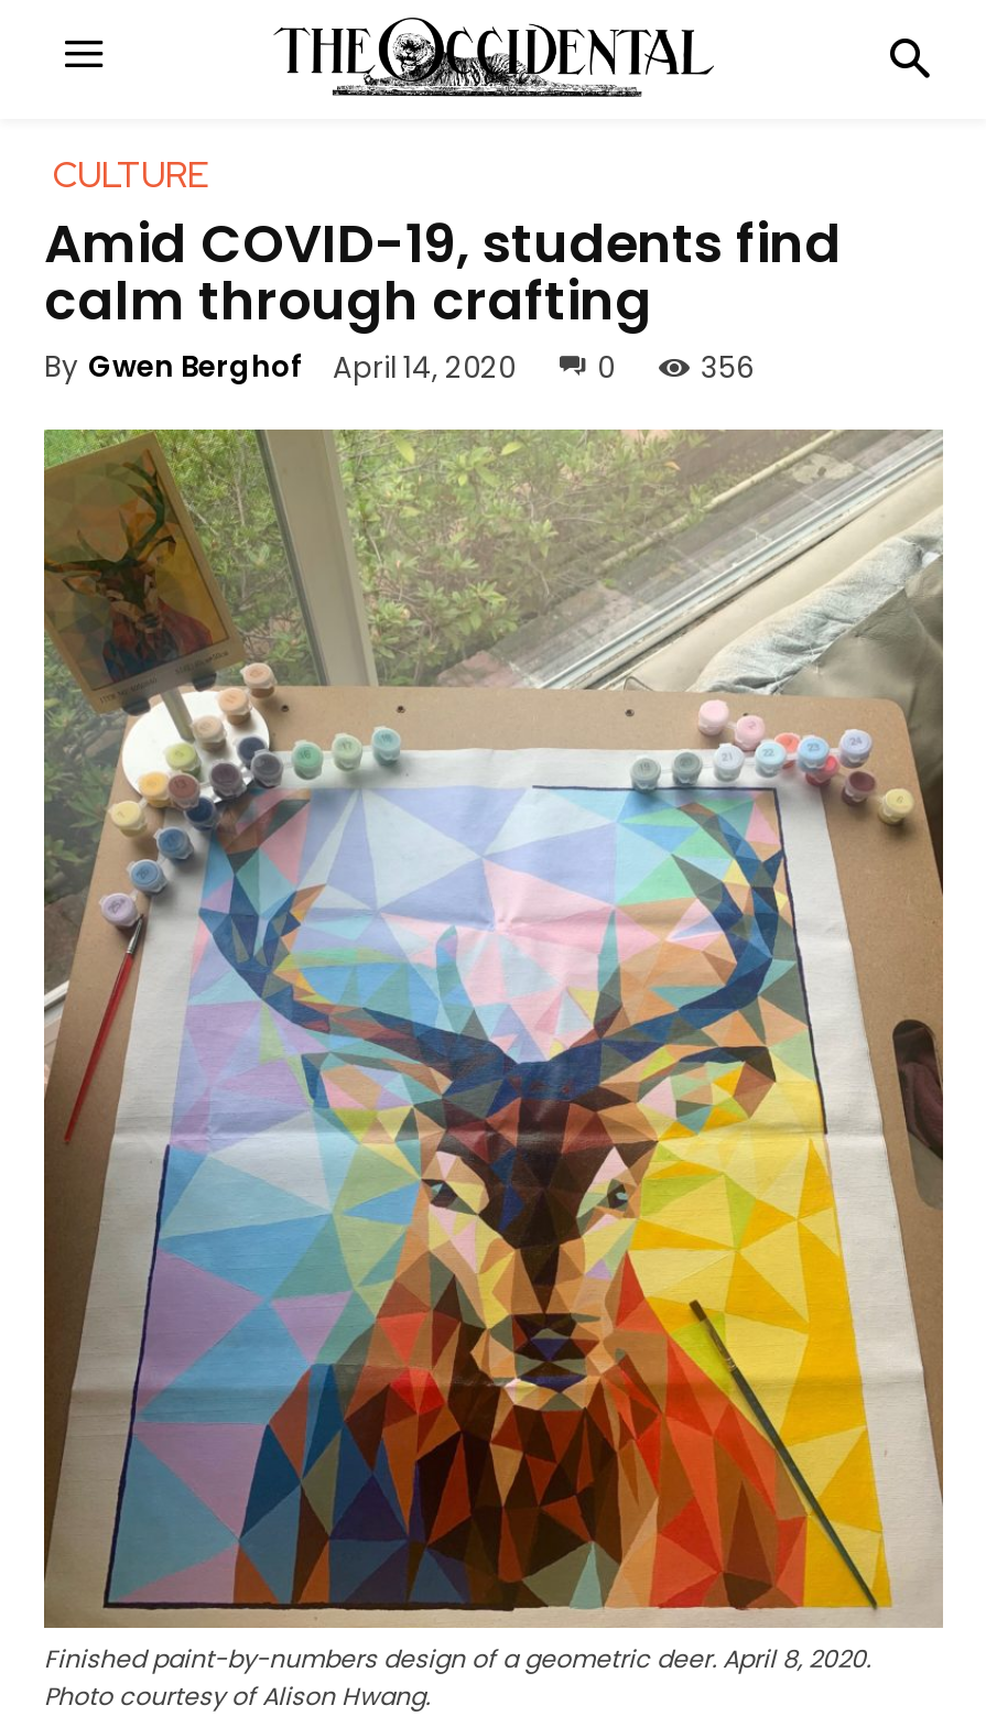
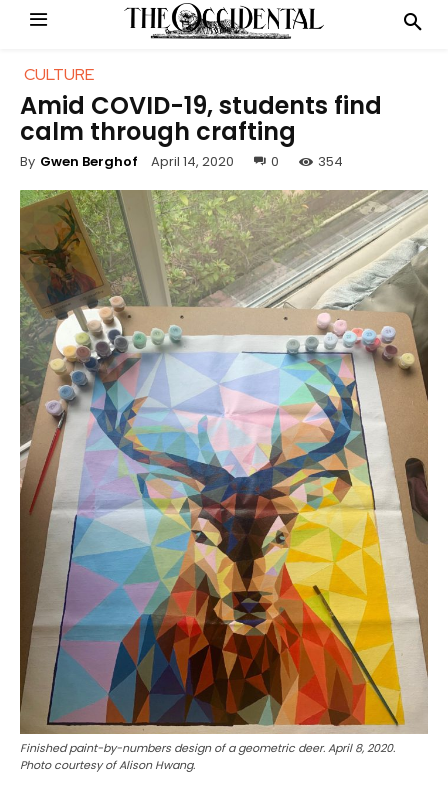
[701,346,754,388] 356 -> [318,152,343,171] 354

